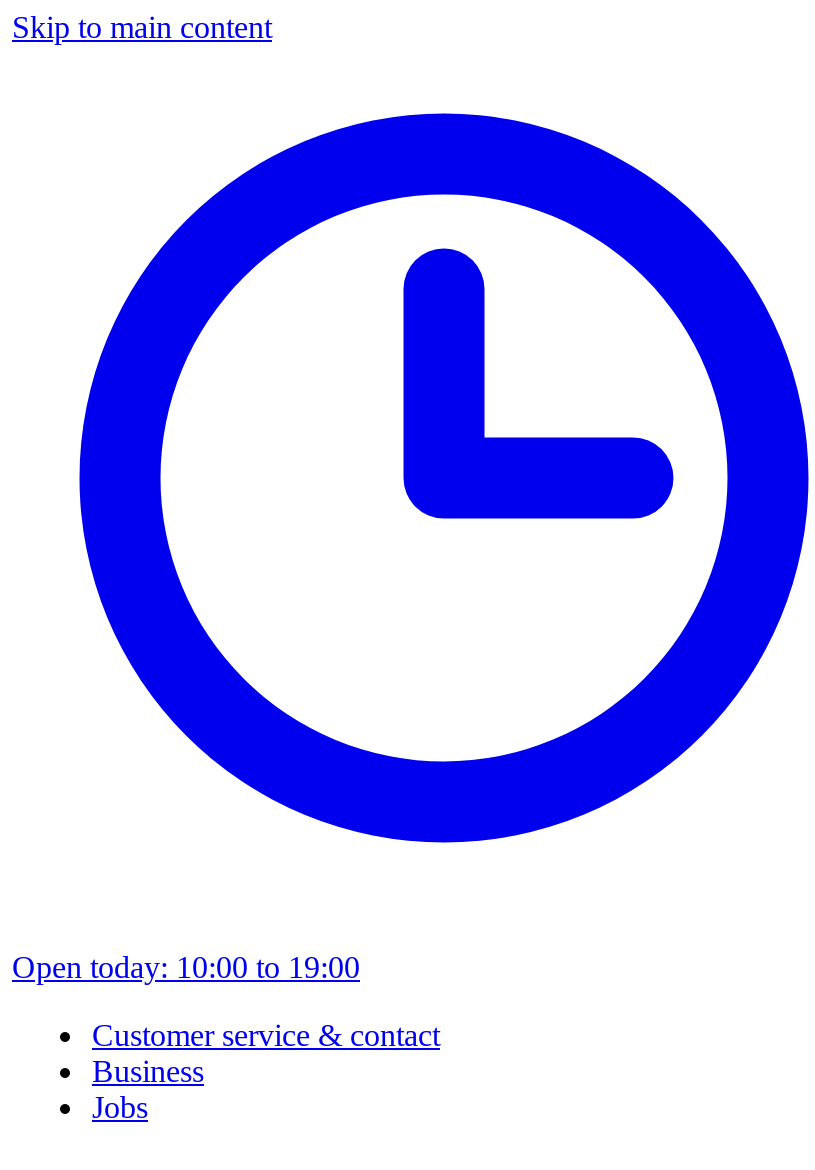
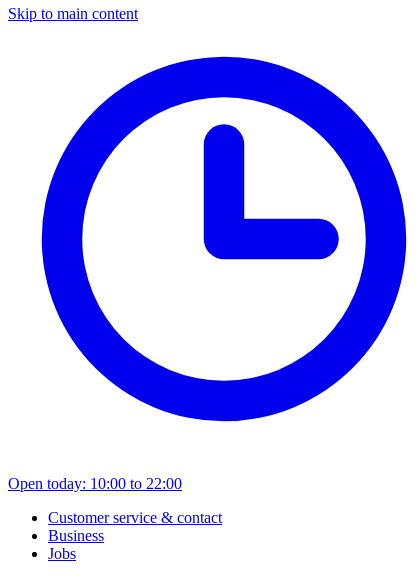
[12,950,360,984] Open today: 10:00 to 19:00 -> [8,475,182,492] Open today: 10:00 to 22:00

